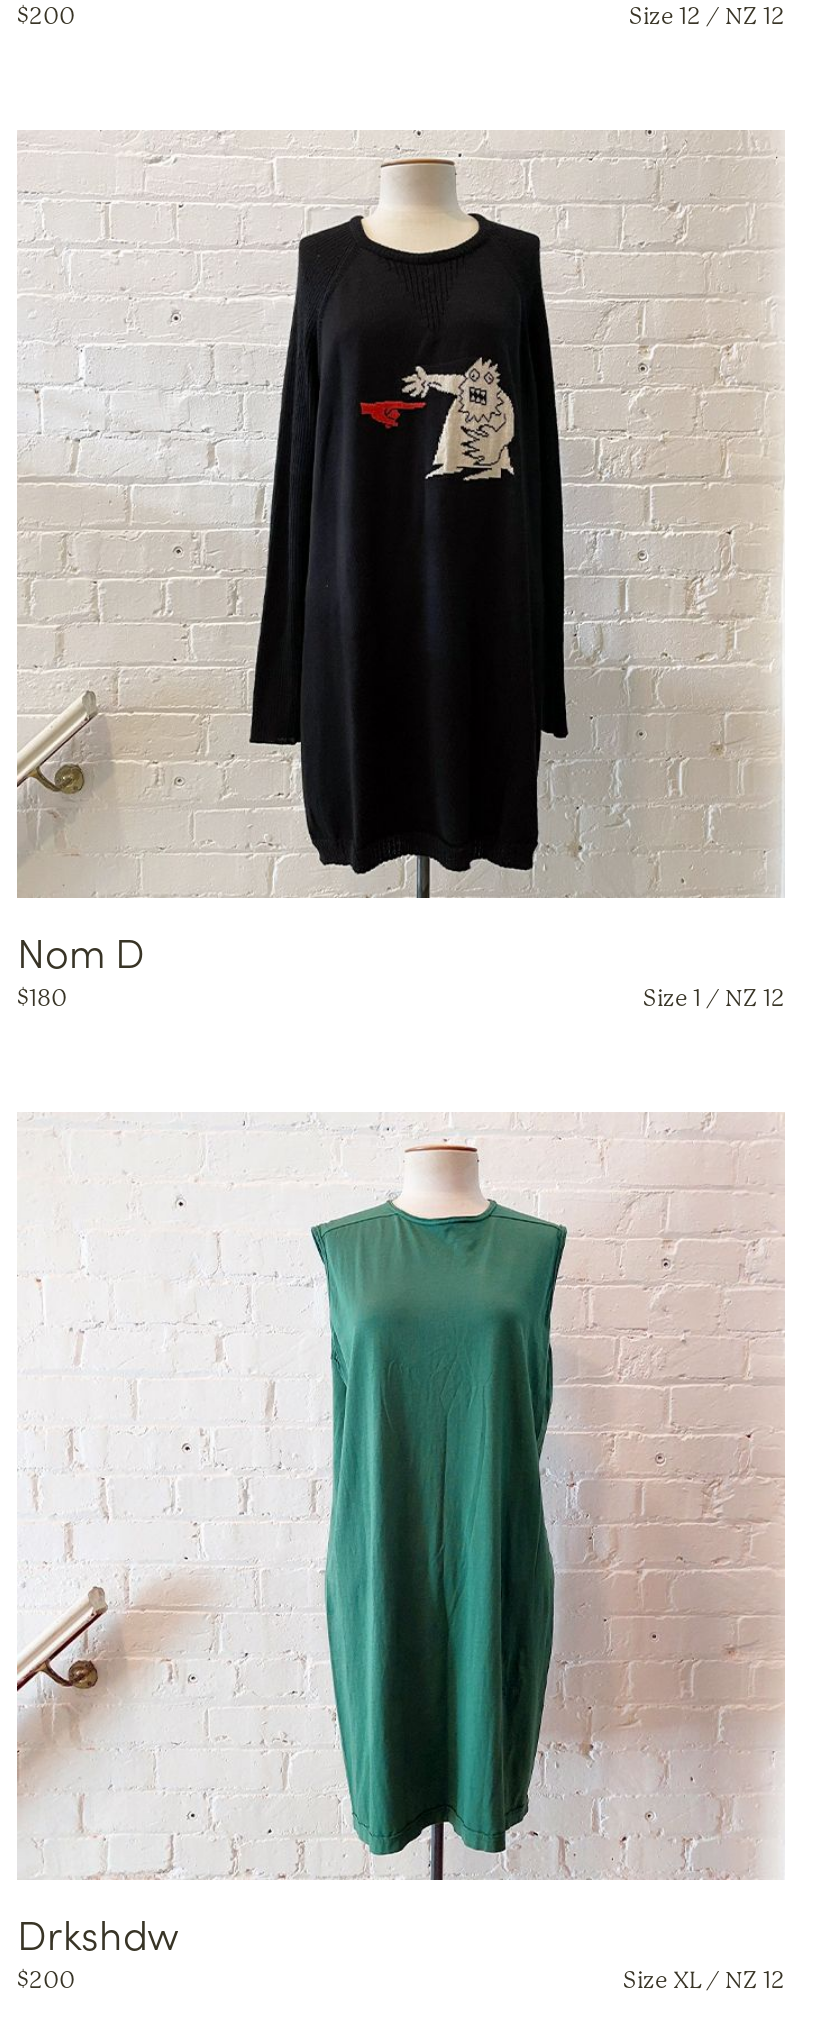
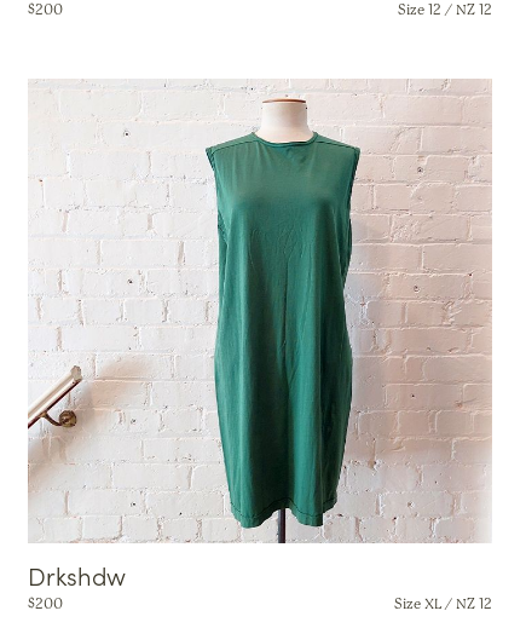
[17,130,785,1013] [image] | Nom D | $180 | Size 1 / NZ 12 -> none

